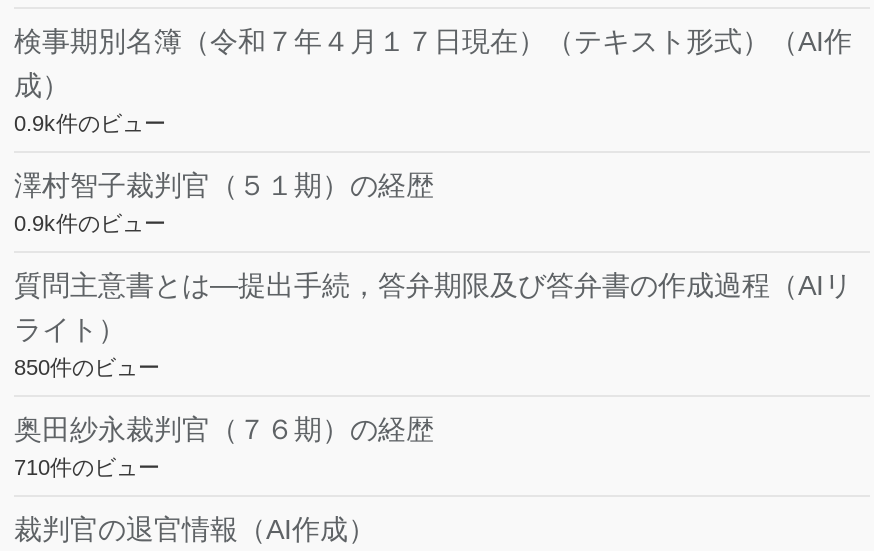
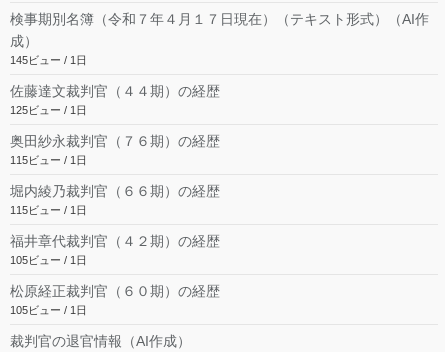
[14,111,852,379] 0.9k件のビュー | 澤村智子裁判官（５１期）の経歴 | 0.9k件のビュー | 質問主意書とは―提出手続，答弁期限及び答弁書の作成過程（AIリ | ライト） | 850件のビュー -> [10,54,220,116] 145ビュー / 1日 | 佐藤達文裁判官（４４期）の経歴 | 125ビュー / 1日
moved [14,413,434,445] -> [10,133,220,149]: 奥田紗永裁判官（７６期）の経歴
[14,455,160,479] 710件のビュー -> [10,154,220,316] 115ビュー / 1日 | 堀内綾乃裁判官（６６期）の経歴 | 115ビュー / 1日 | 福井章代裁判官（４２期）の経歴 | 105ビュー / 1日 | 松原経正裁判官（６０期）の経歴 | 105ビュー / 1日

